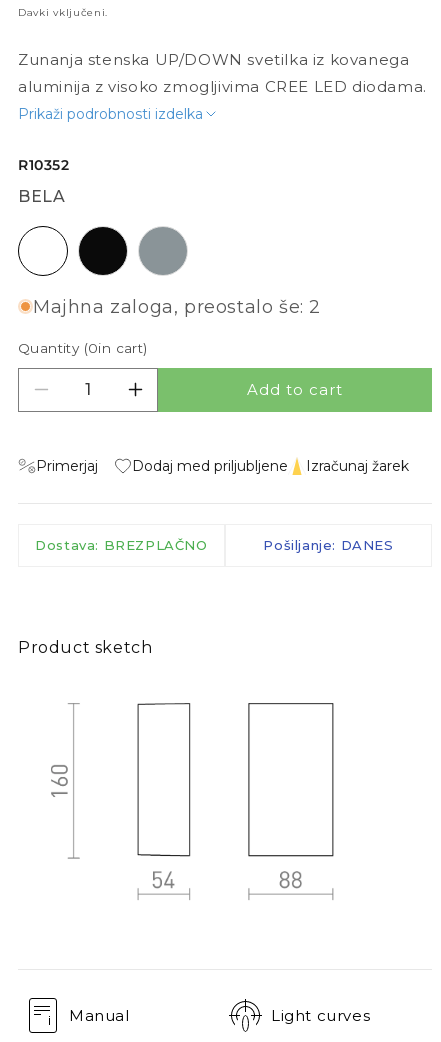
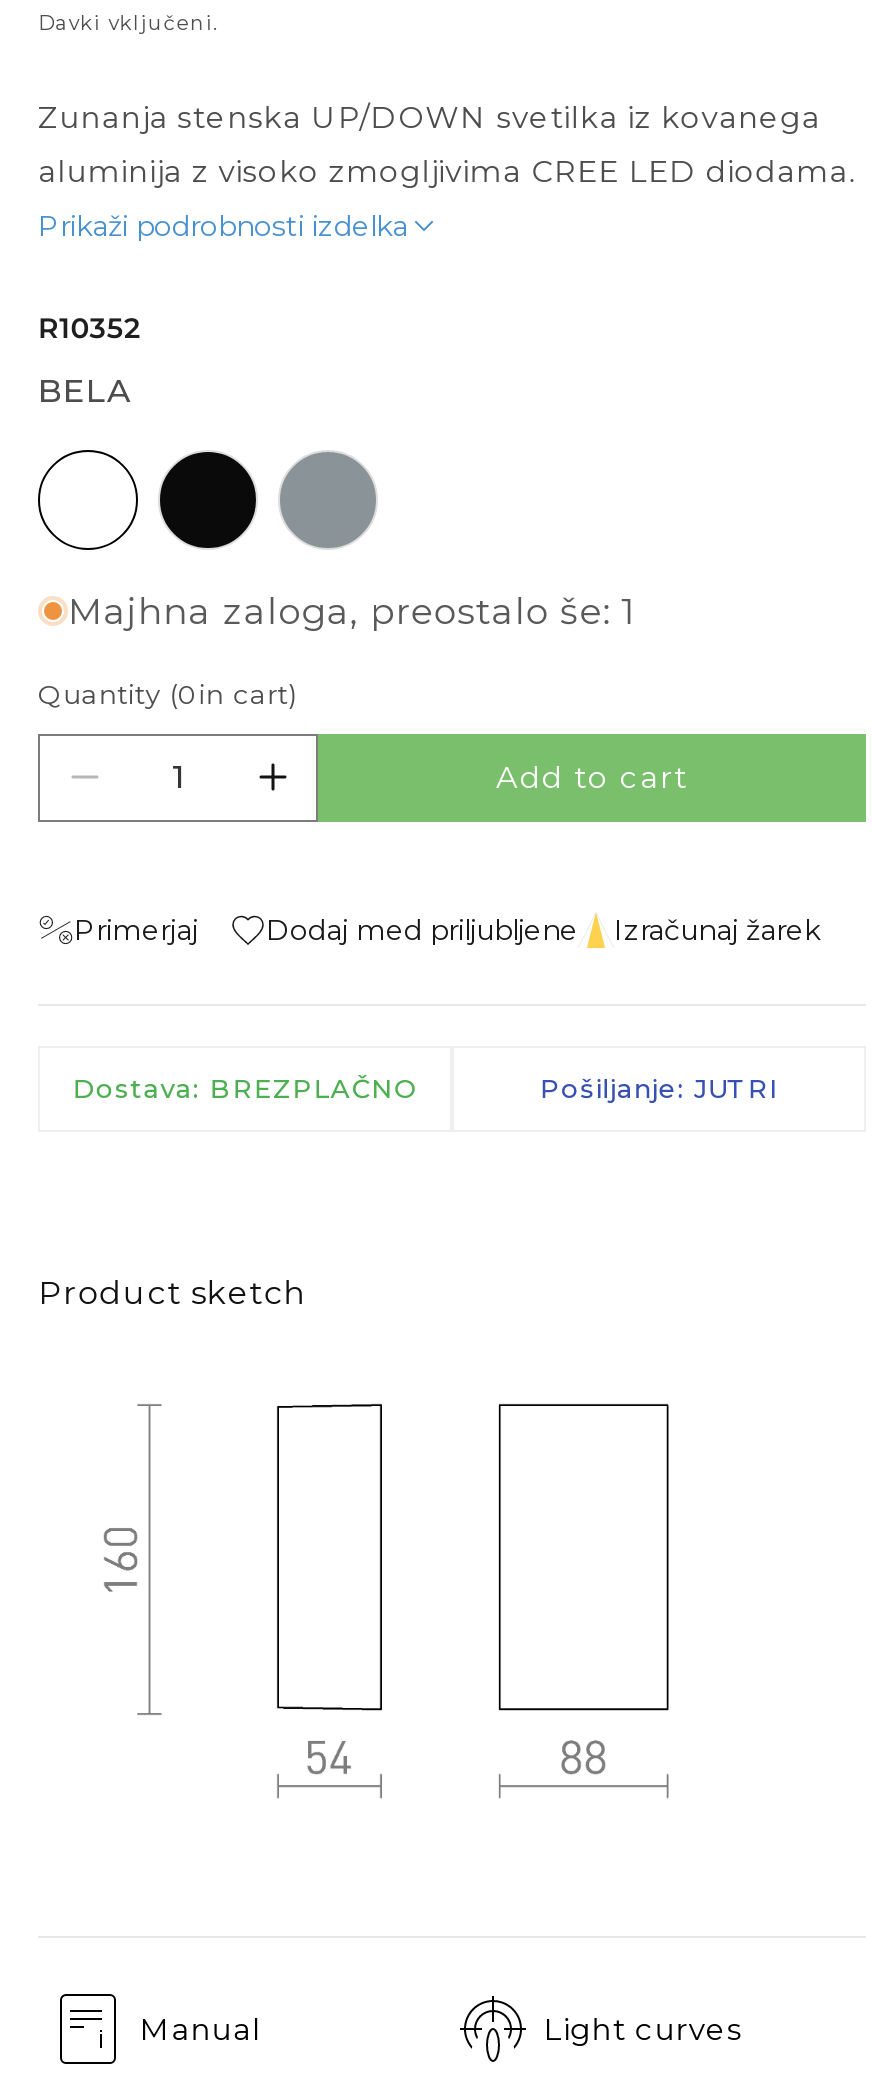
[33,296,321,318] Majhna zaloga, preostalo še: 2 -> [68,589,634,633] Majhna zaloga, preostalo še: 1
[263,537,394,553] Pošiljanje: DANES -> [540,1071,778,1103] Pošiljanje: JUTRI

